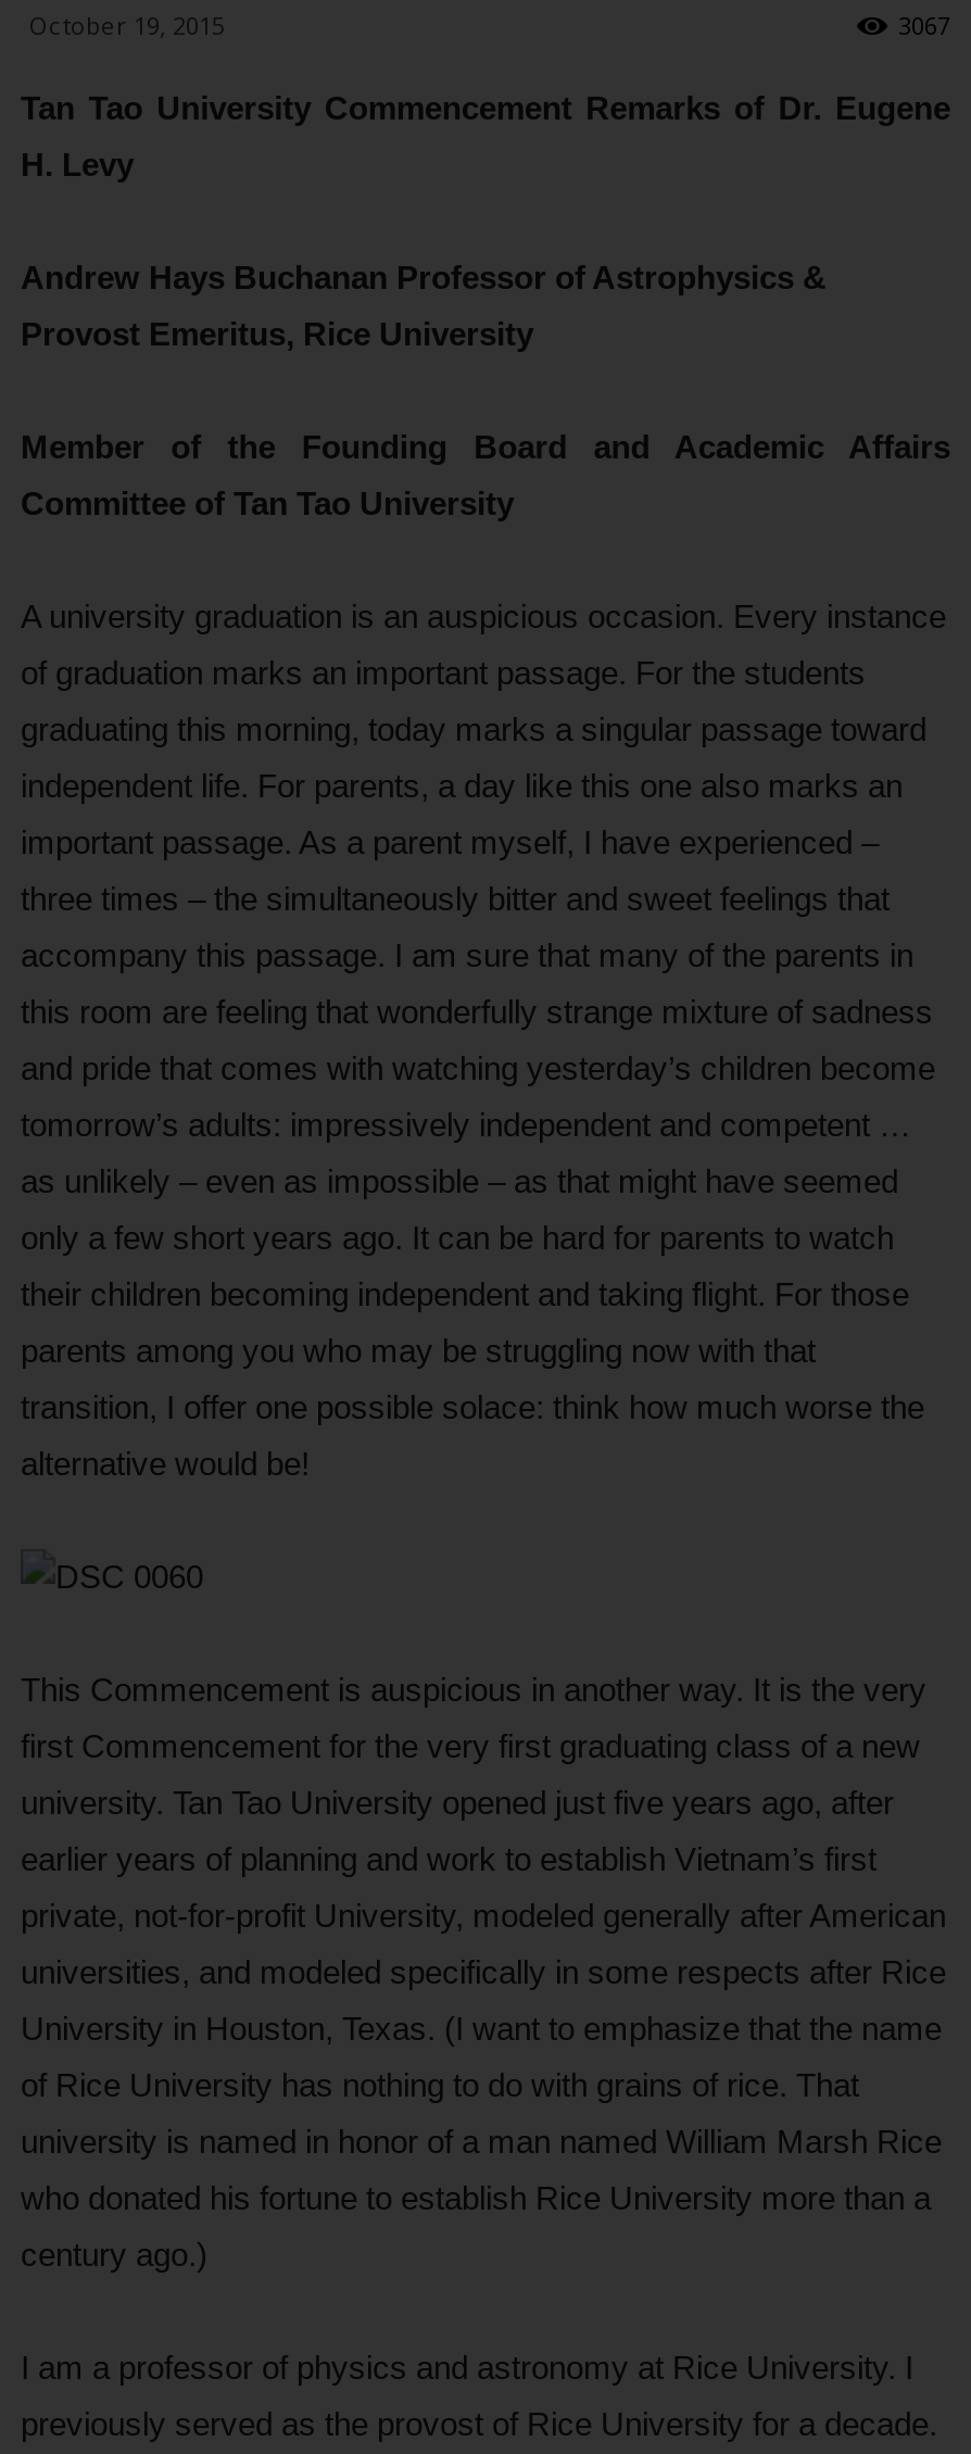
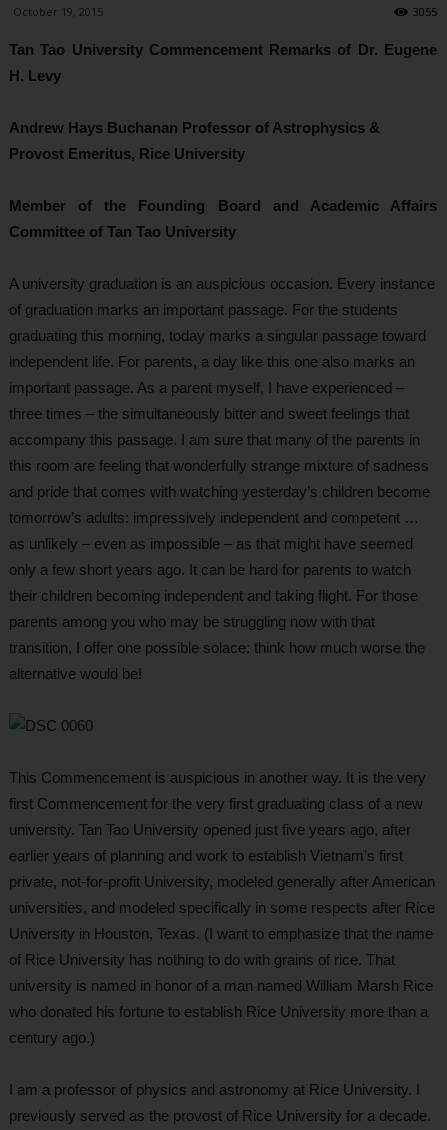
[898,9,950,41] 3067 -> [413,4,437,19] 3055

